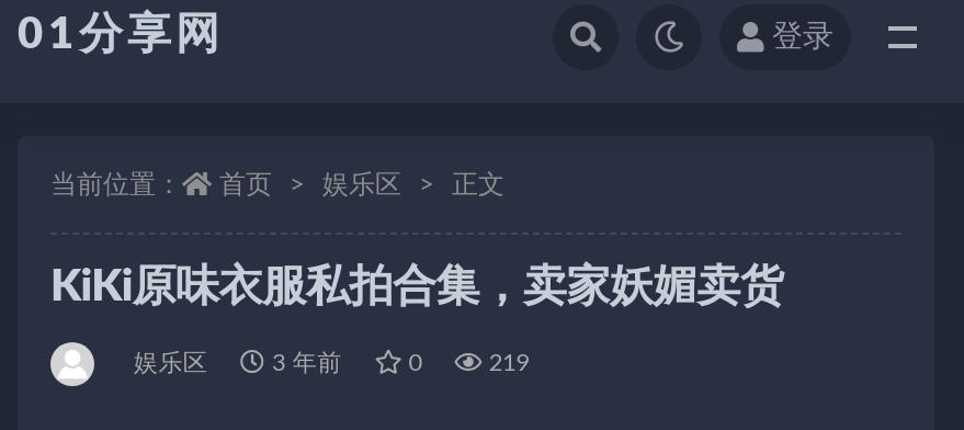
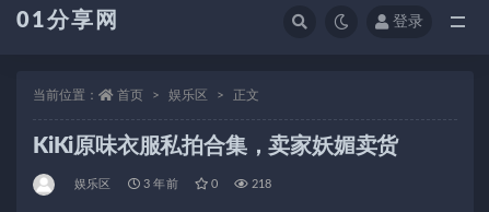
[482,351,529,375] 219 -> [248,178,272,190] 218

